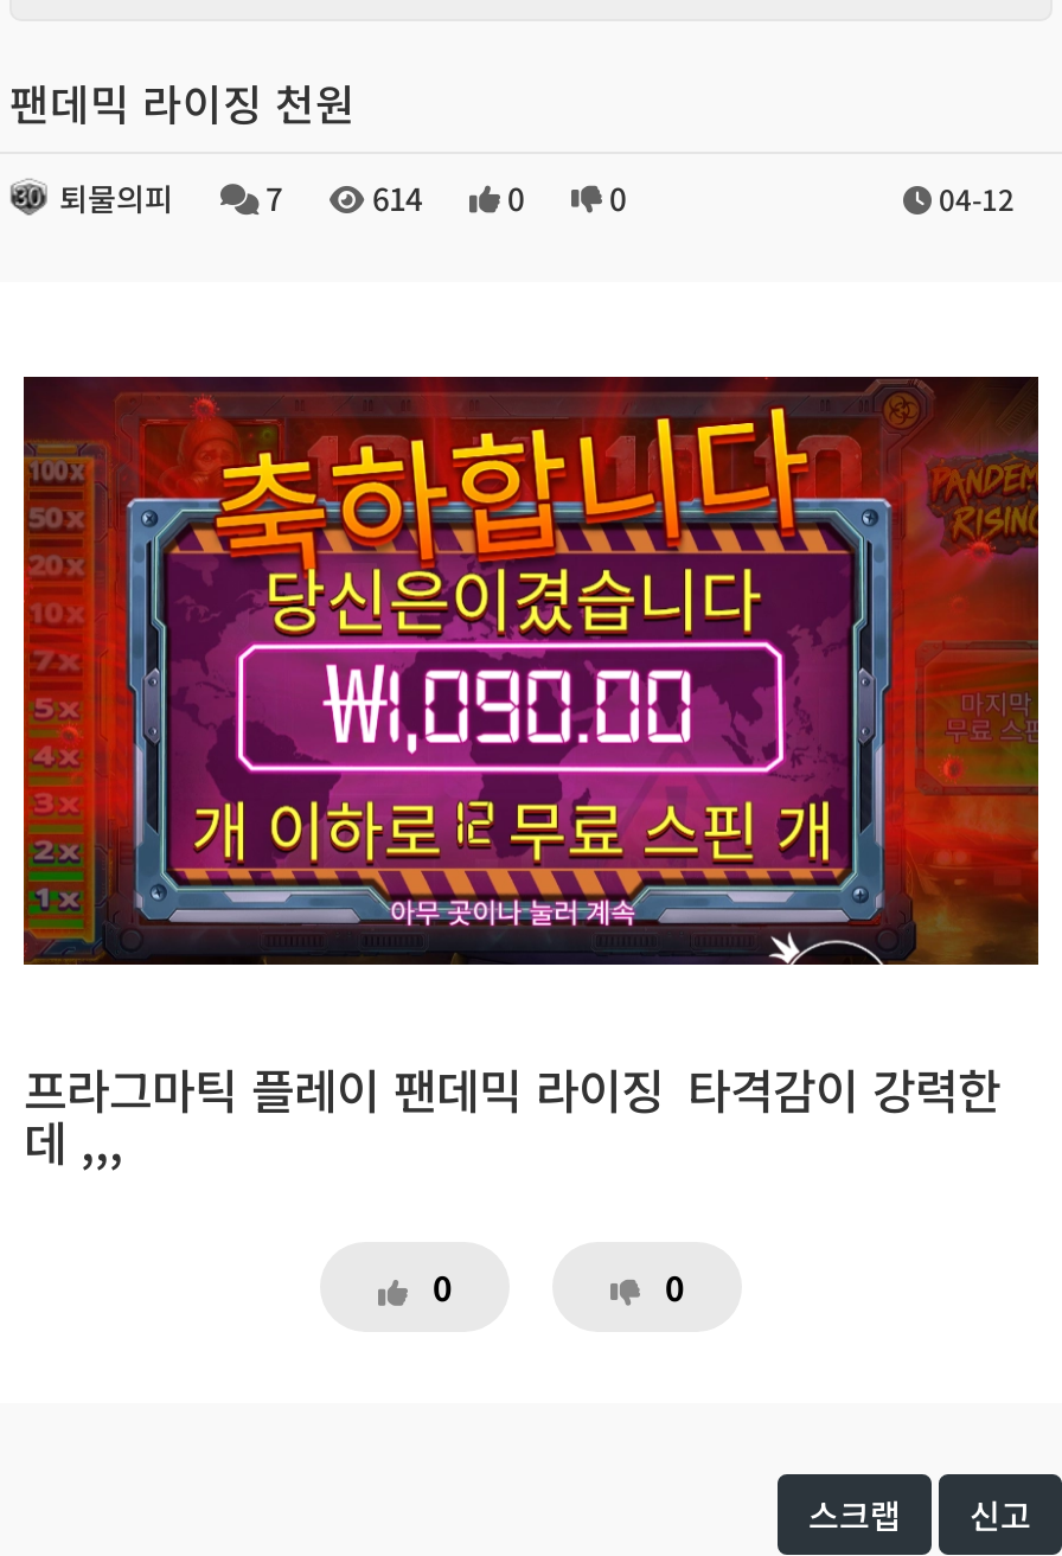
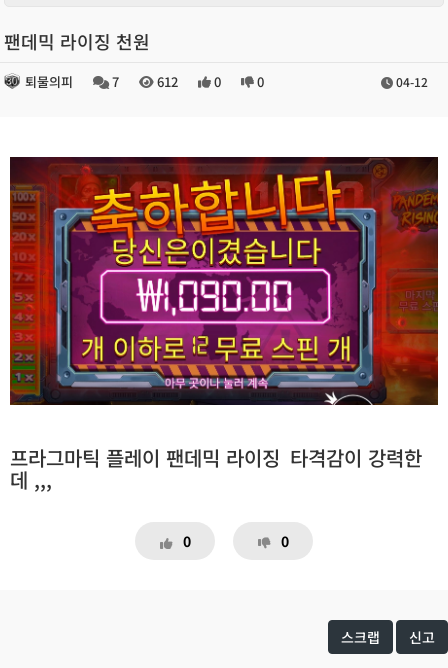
[59,175,626,220] 퇴물의피 7 614 0 0 -> [25,72,264,91] 퇴물의피 7 612 0 0

